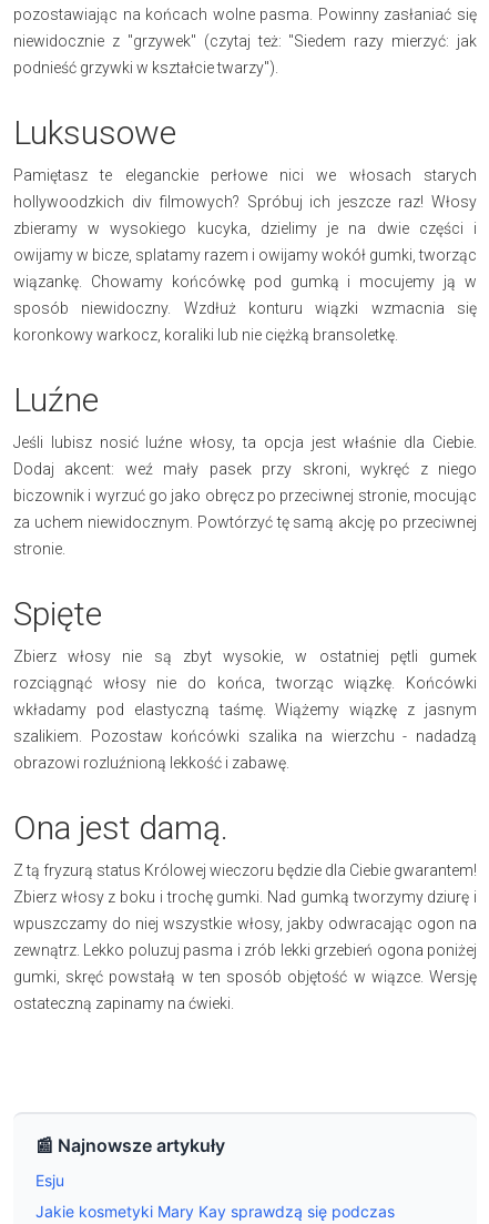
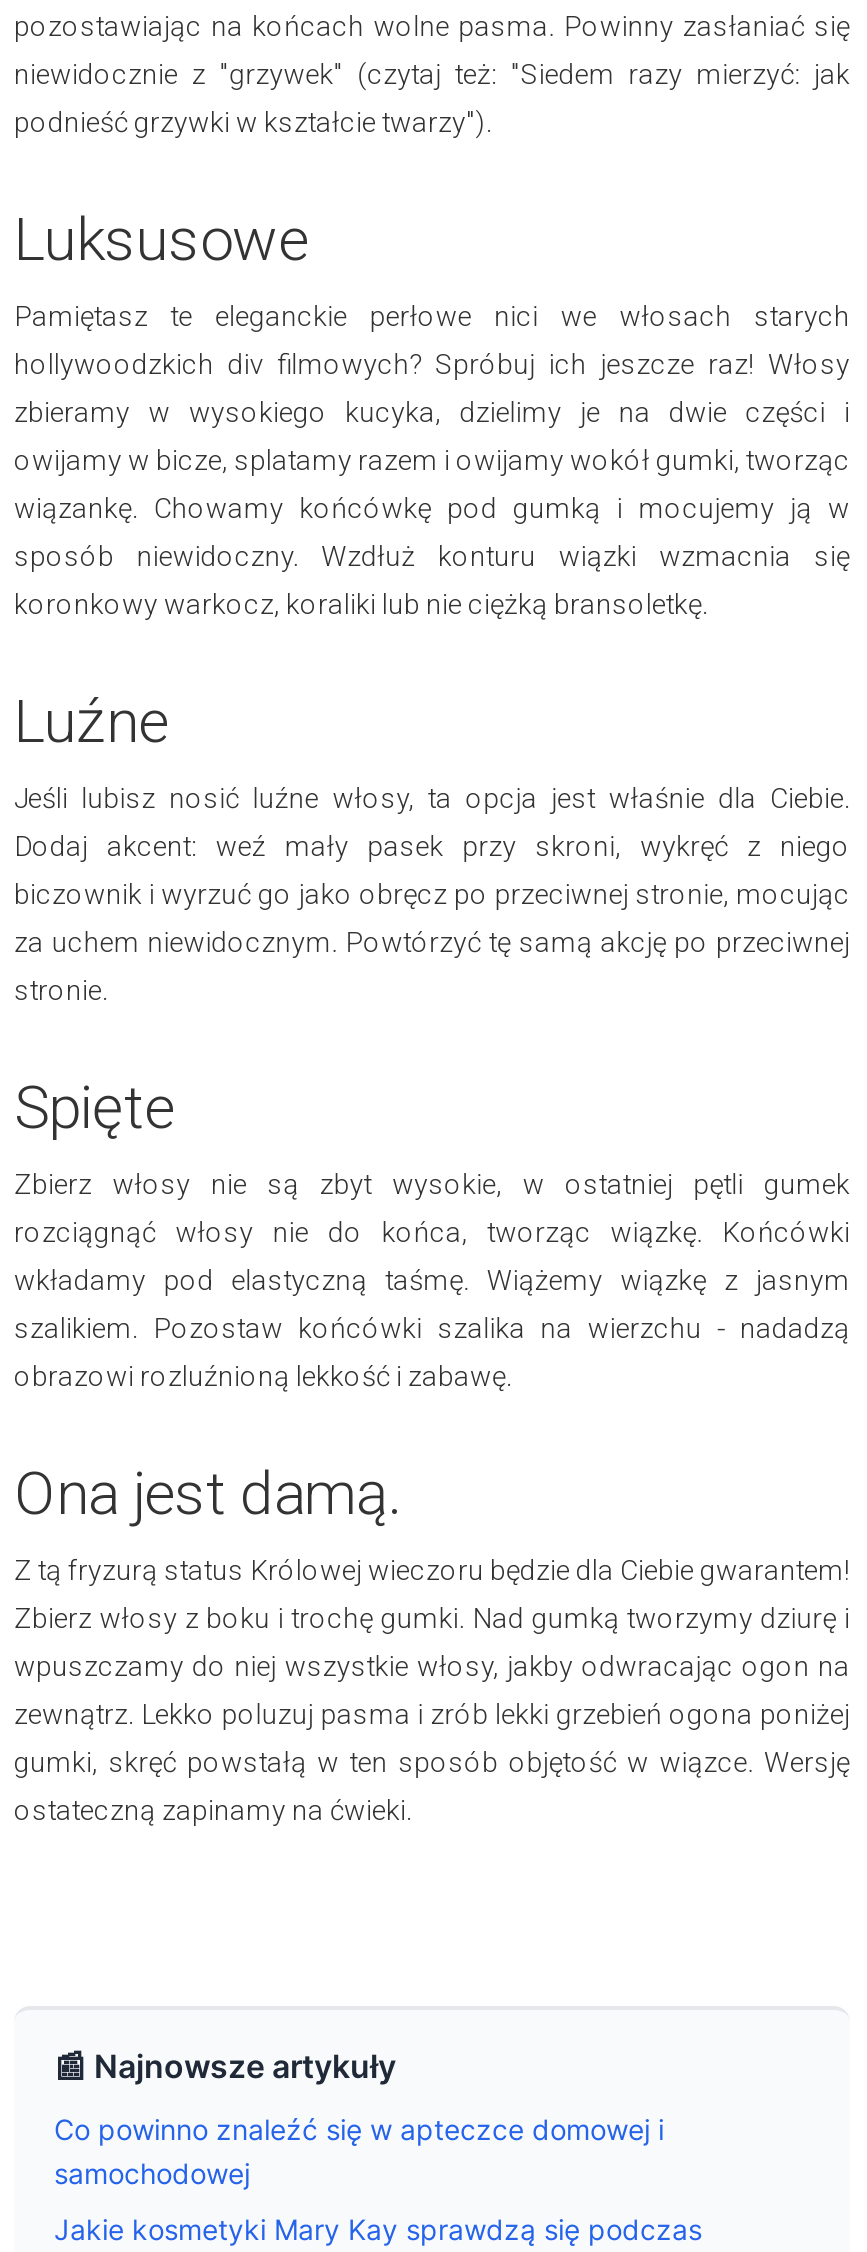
[35,1170,64,1189] Esju -> [54,2111,664,2189] Co powinno znaleźć się w apteczce domowej i | samochodowej

